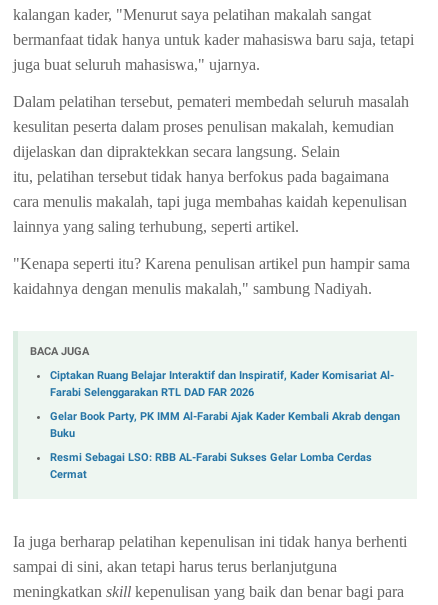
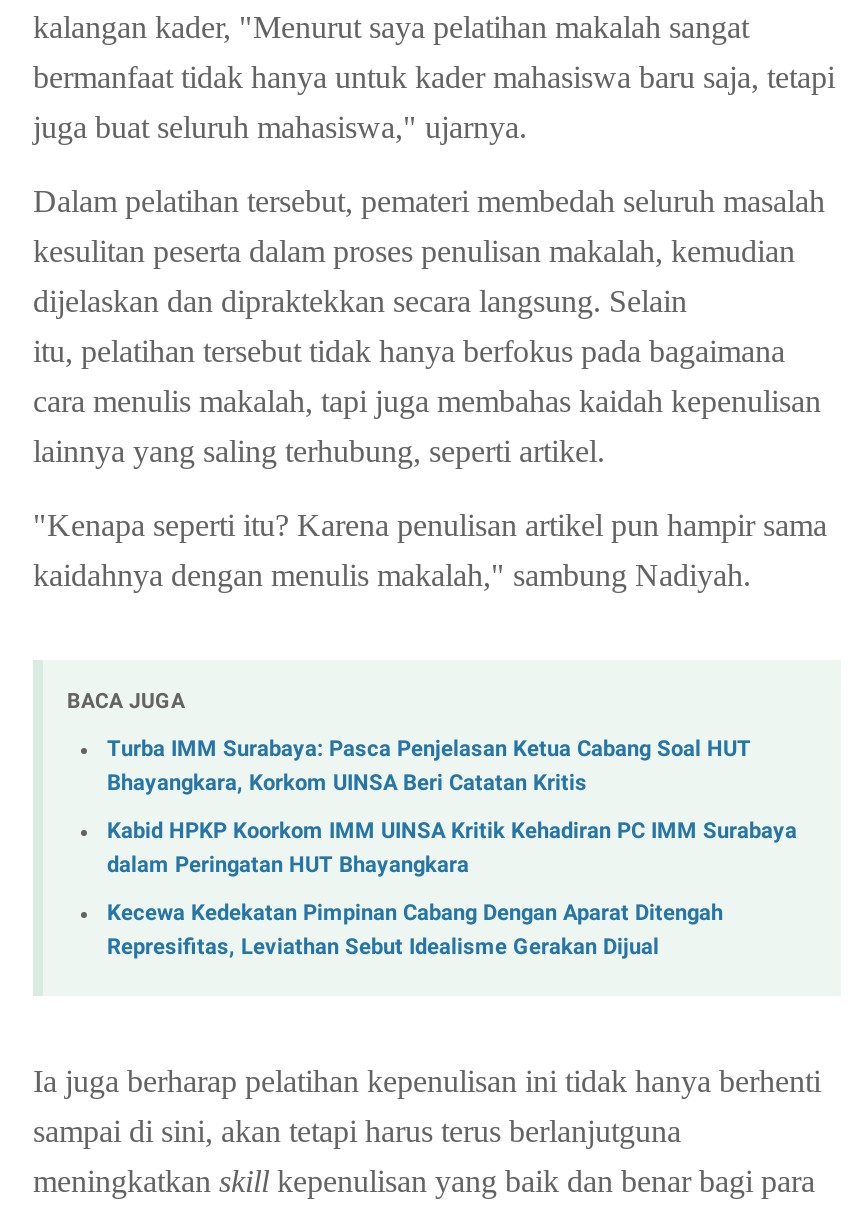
[50,369,394,399] Ciptakan Ruang Belajar Interaktif dan Inspiratif, Kader Komisariat Al- | Farabi Selenggarakan RTL DAD FAR 2026 -> [107,736,751,796] Turba IMM Surabaya: Pasca Penjelasan Ketua Cabang Soal HUT | Bhayangkara, Korkom UINSA Beri Catatan Kritis
[50,410,400,440] Gelar Book Party, PK IMM Al-Farabi Ajak Kader Kembali Akrab dengan | Buku -> [107,818,797,878] Kabid HPKP Koorkom IMM UINSA Kritik Kehadiran PC IMM Surabaya | dalam Peringatan HUT Bhayangkara
[50,451,372,481] Resmi Sebagai LSO: RBB AL-Farabi Sukses Gelar Lomba Cerdas | Cermat -> [107,901,723,961] Kecewa Kedekatan Pimpinan Cabang Dengan Aparat Ditengah | Represifitas, Leviathan Sebut Idealisme Gerakan Dijual

